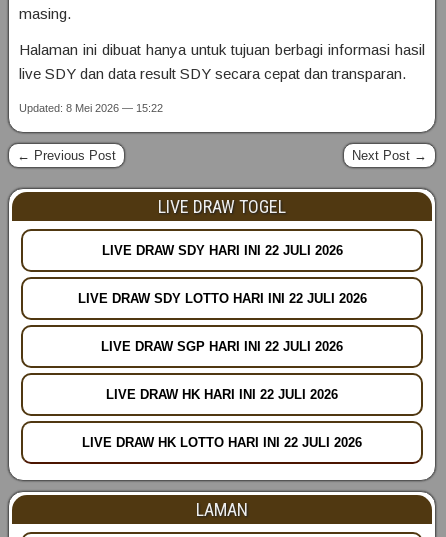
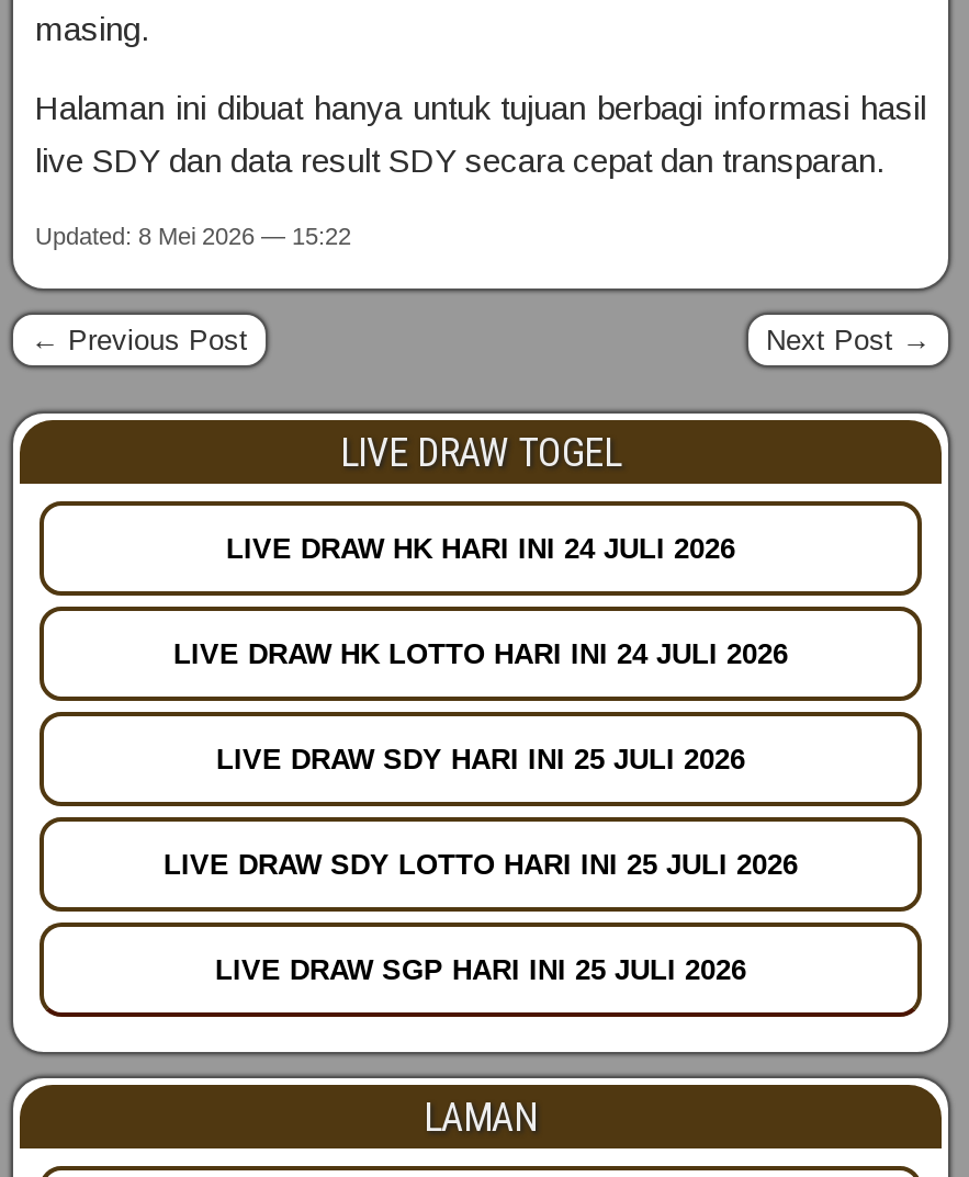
[101,243,342,258] LIVE DRAW SDY HARI INI 22 JULI 2026 -> [226,533,735,566] LIVE DRAW HK HARI INI 24 JULI 2026
[77,291,366,306] LIVE DRAW SDY LOTTO HARI INI 22 JULI 2026 -> [173,638,788,671] LIVE DRAW HK LOTTO HARI INI 24 JULI 2026
[101,339,343,354] LIVE DRAW SGP HARI INI 22 JULI 2026 -> [216,743,745,776] LIVE DRAW SDY HARI INI 25 JULI 2026
[106,387,338,402] LIVE DRAW HK HARI INI 22 JULI 2026 -> [164,849,798,881] LIVE DRAW SDY LOTTO HARI INI 25 JULI 2026
[82,435,362,450] LIVE DRAW HK LOTTO HARI INI 22 JULI 2026 -> [215,954,746,987] LIVE DRAW SGP HARI INI 25 JULI 2026

